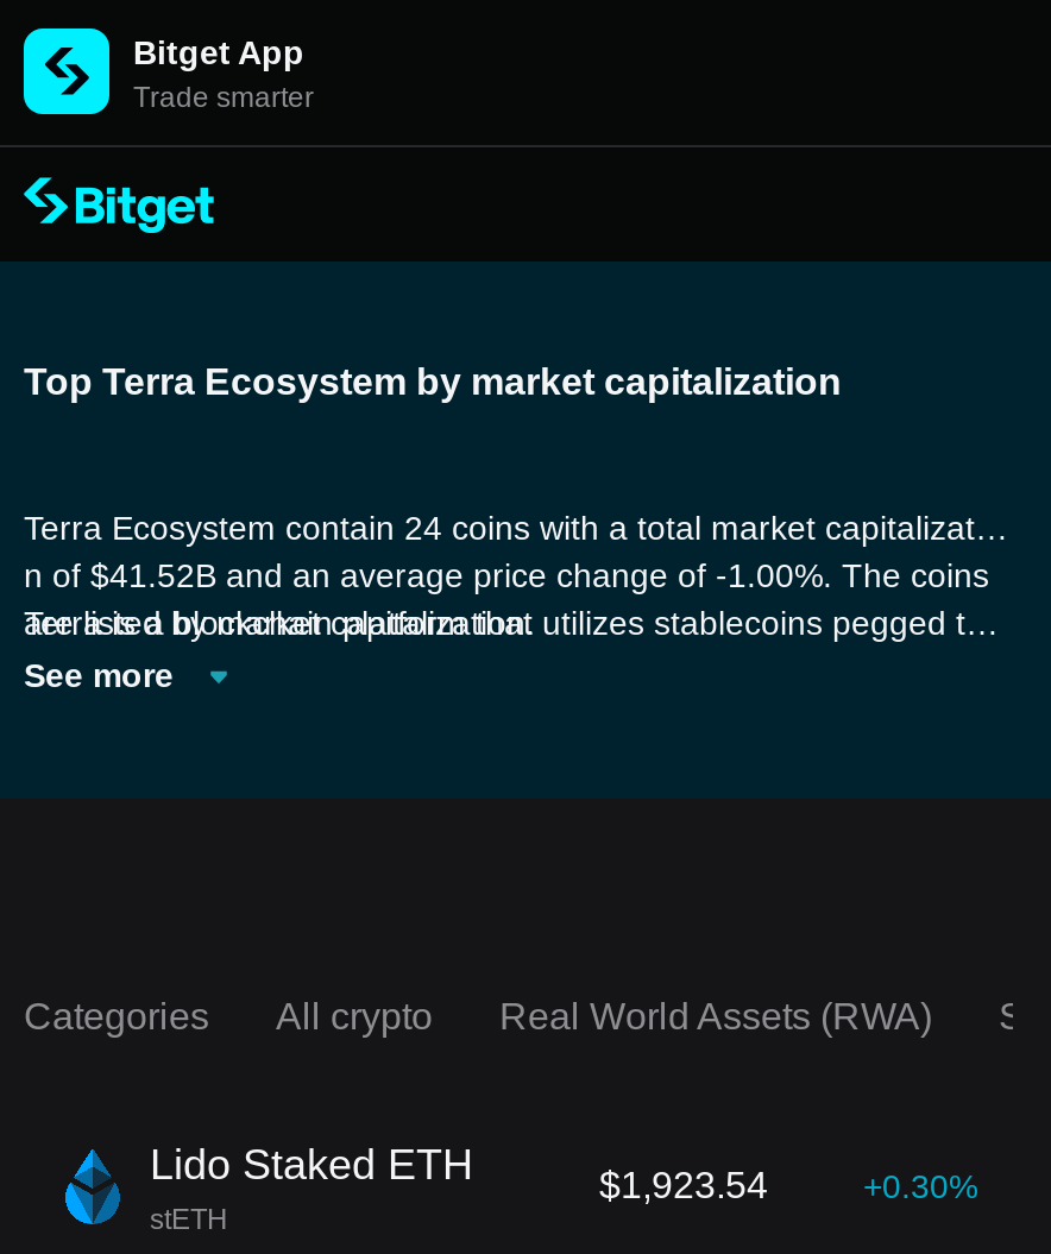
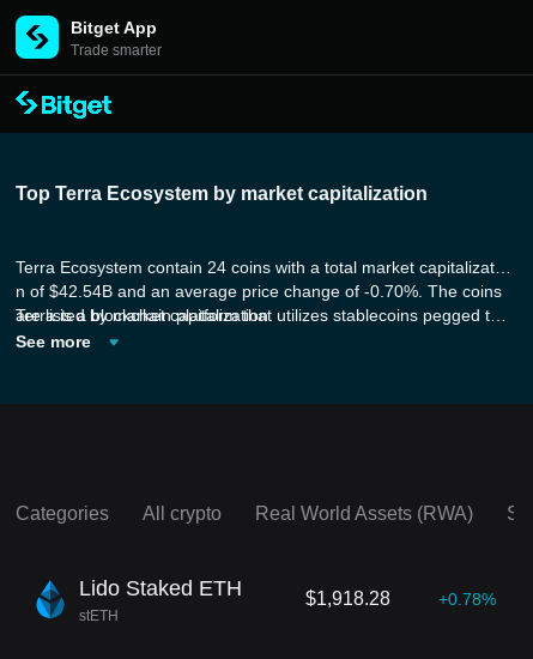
[24,556,989,594] n of $41.52B and an average price change of -1.00%. The coins -> [16,282,502,301] n of $42.54B and an average price change of -0.70%. The coins
[599,1165,768,1205] $1,923.54 -> [305,588,390,609] $1,918.28
[863,1167,977,1205] +0.30% -> [438,590,496,609] +0.78%

